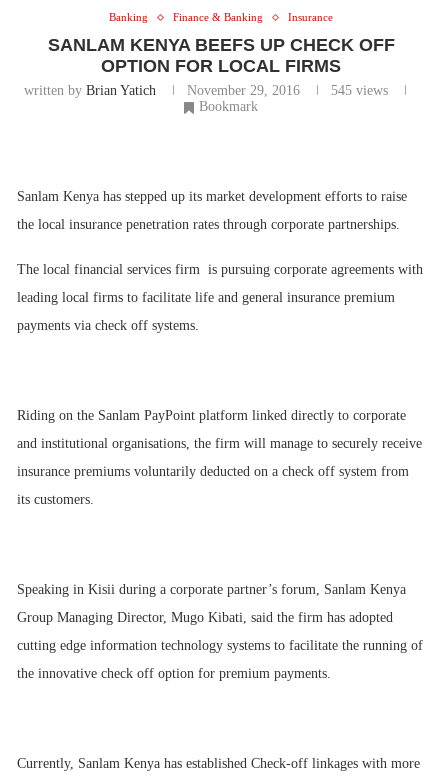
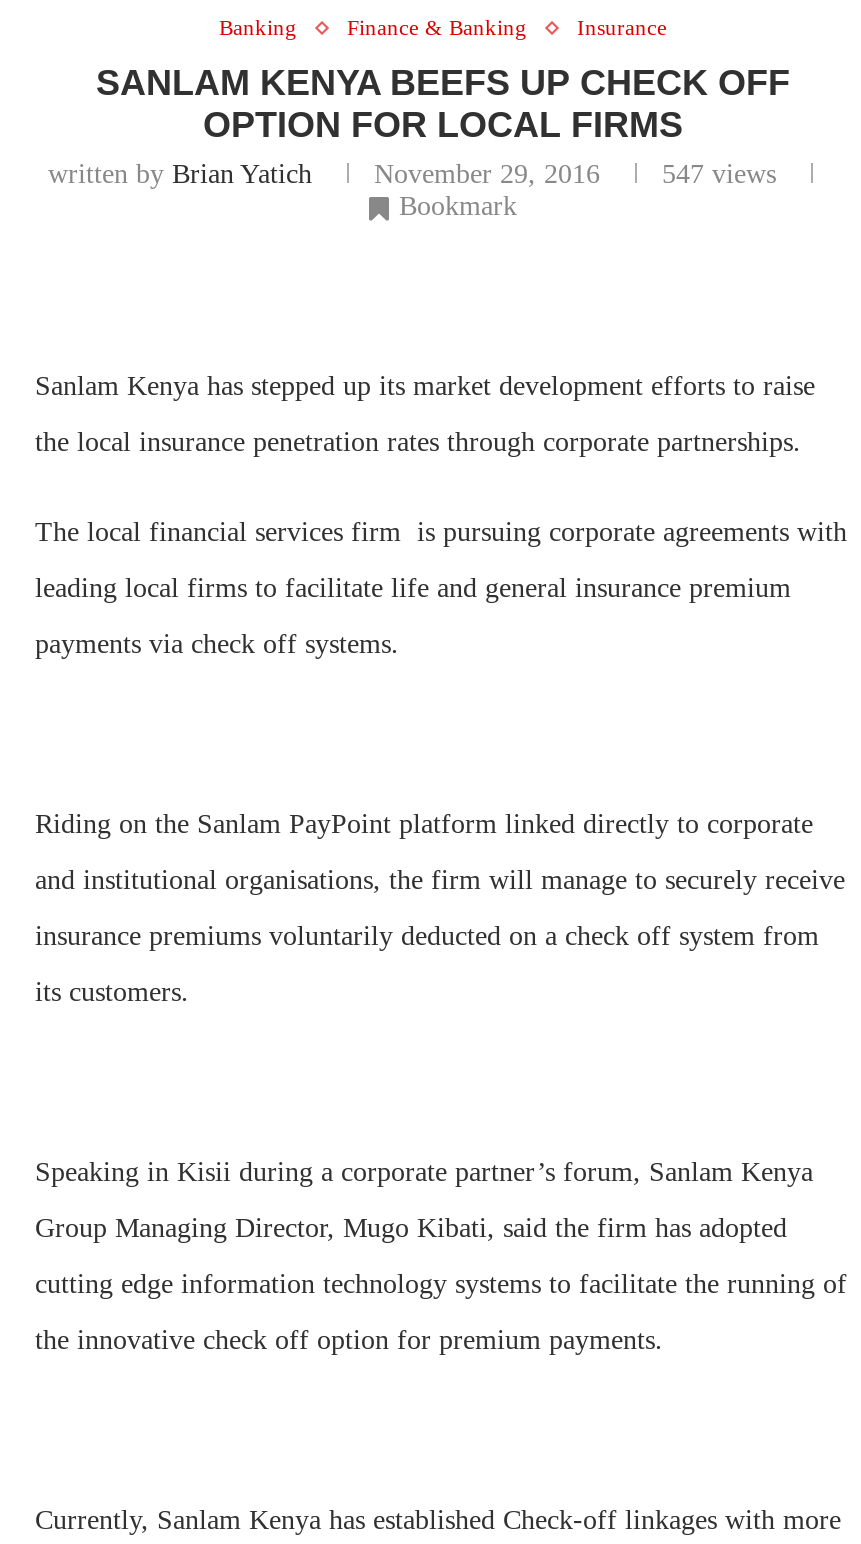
[330,83,387,98] 545 views -> [662,159,776,189] 547 views

